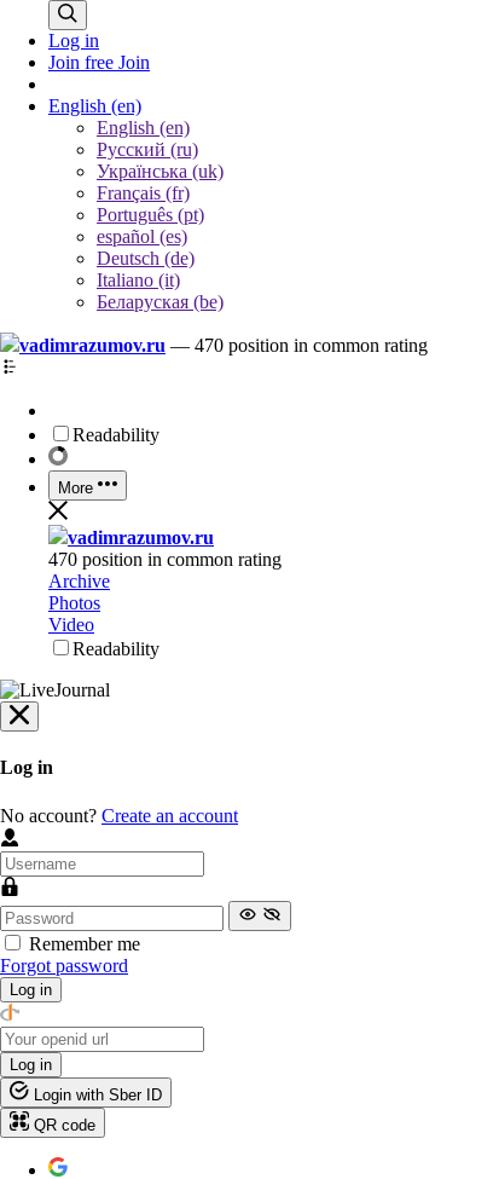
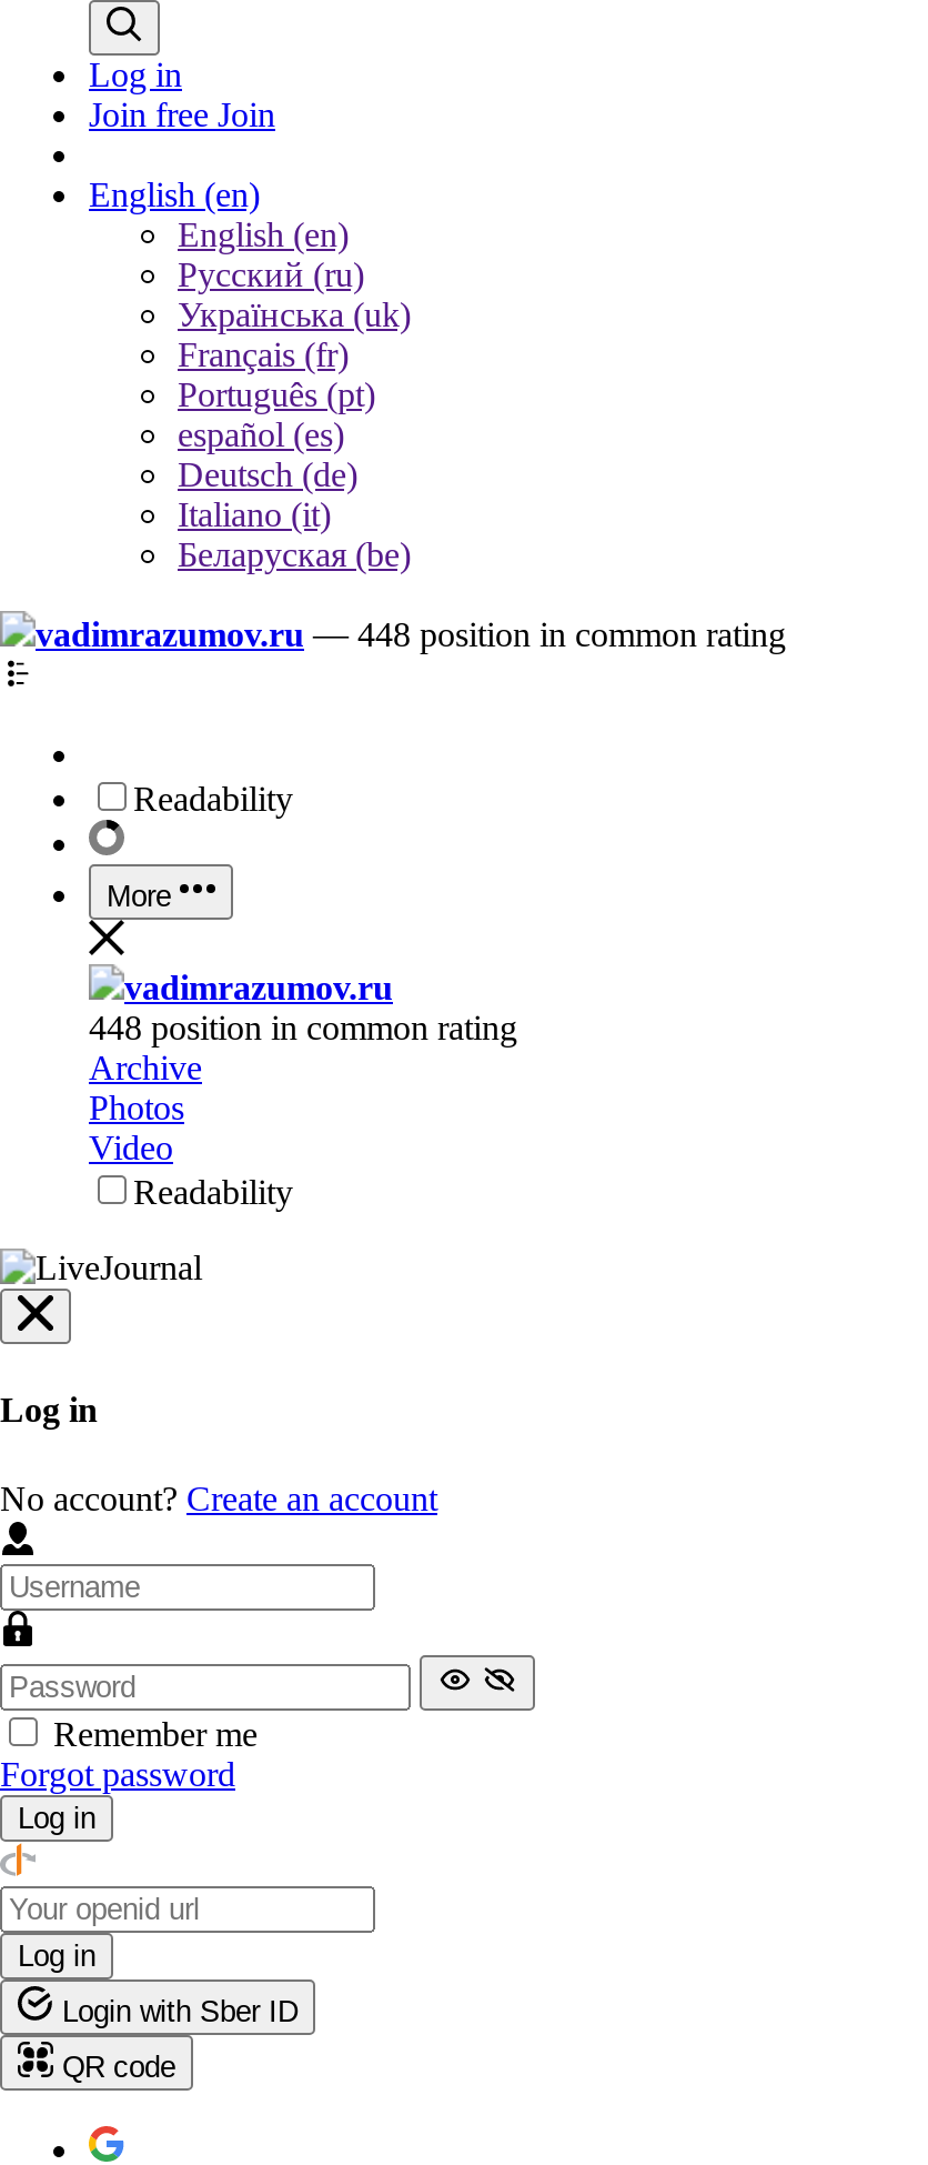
[19,335,428,356] vadimrazumov.ru — 470 position in common rating -> [36,615,786,653] vadimrazumov.ru — 448 position in common rating
[48,549,282,570] 470 position in common rating -> [89,1009,517,1046] 448 position in common rating

